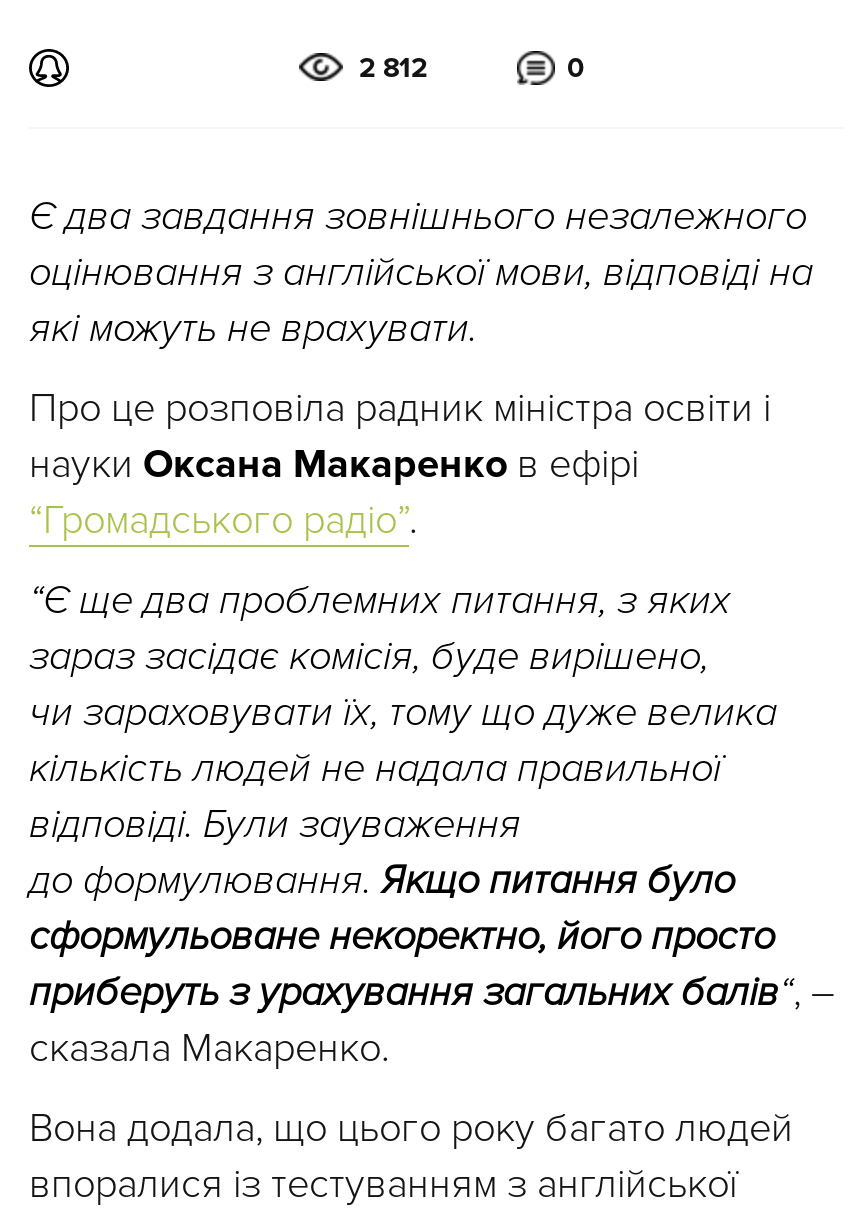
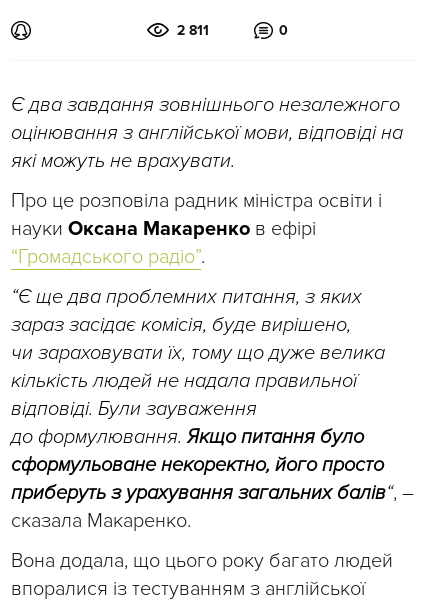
[359,50,427,84] 2 812 -> [177,21,209,38] 2 811

